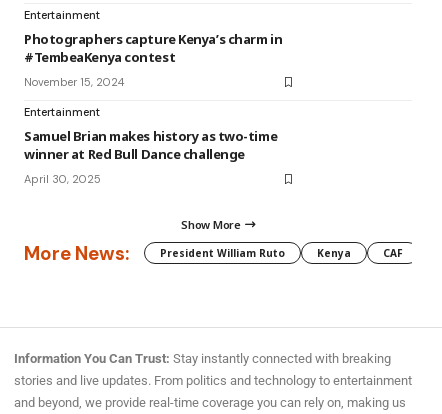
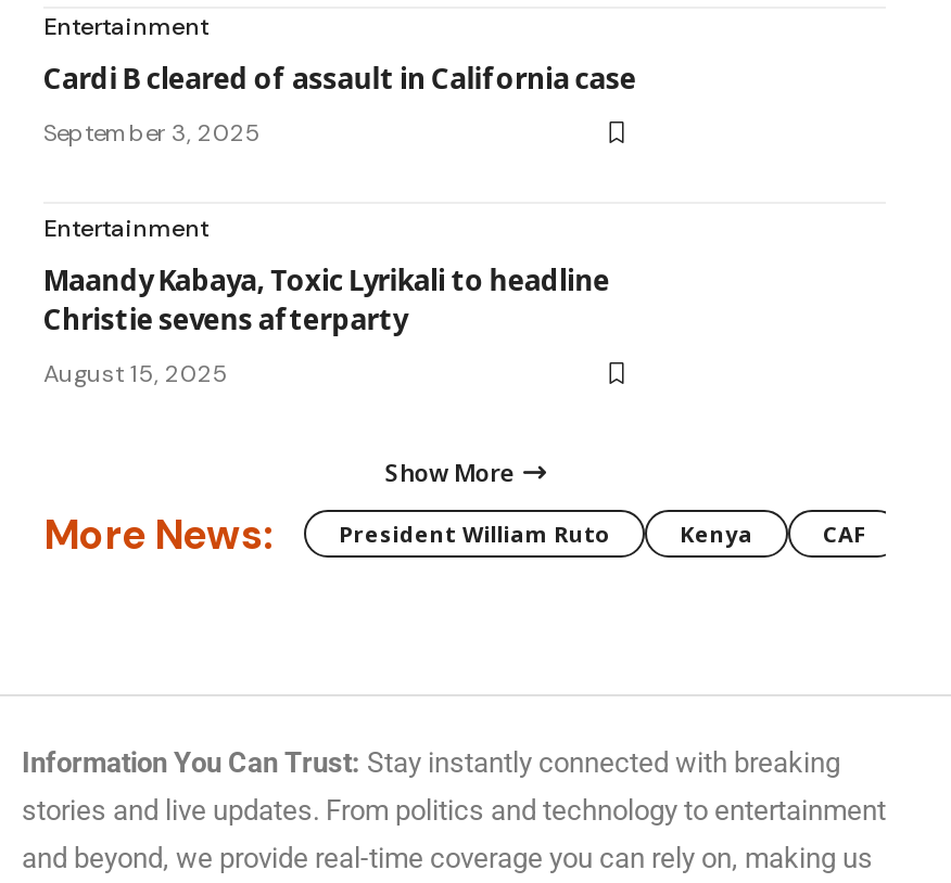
[24,30,282,66] Photographers capture Kenya’s charm in | #TembeaKenya contest -> [43,59,636,98] Cardi B cleared of assault in California case
[24,75,124,89] November 15, 2024 -> [43,117,261,148] September 3, 2025
[24,127,277,163] Samuel Brian makes history as two-time | winner at Red Bull Dance challenge -> [43,261,609,339] Maandy Kabaya, Toxic Lyrikali to headline | Christie sevens afterparty
[24,172,101,186] April 30, 2025 -> [43,358,228,389] August 15, 2025

